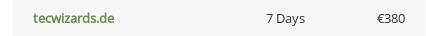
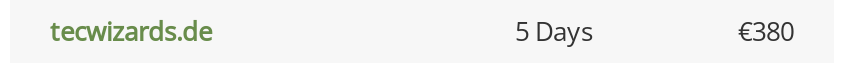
[265,9,304,27] 7 Days -> [515,13,593,49] 5 Days

